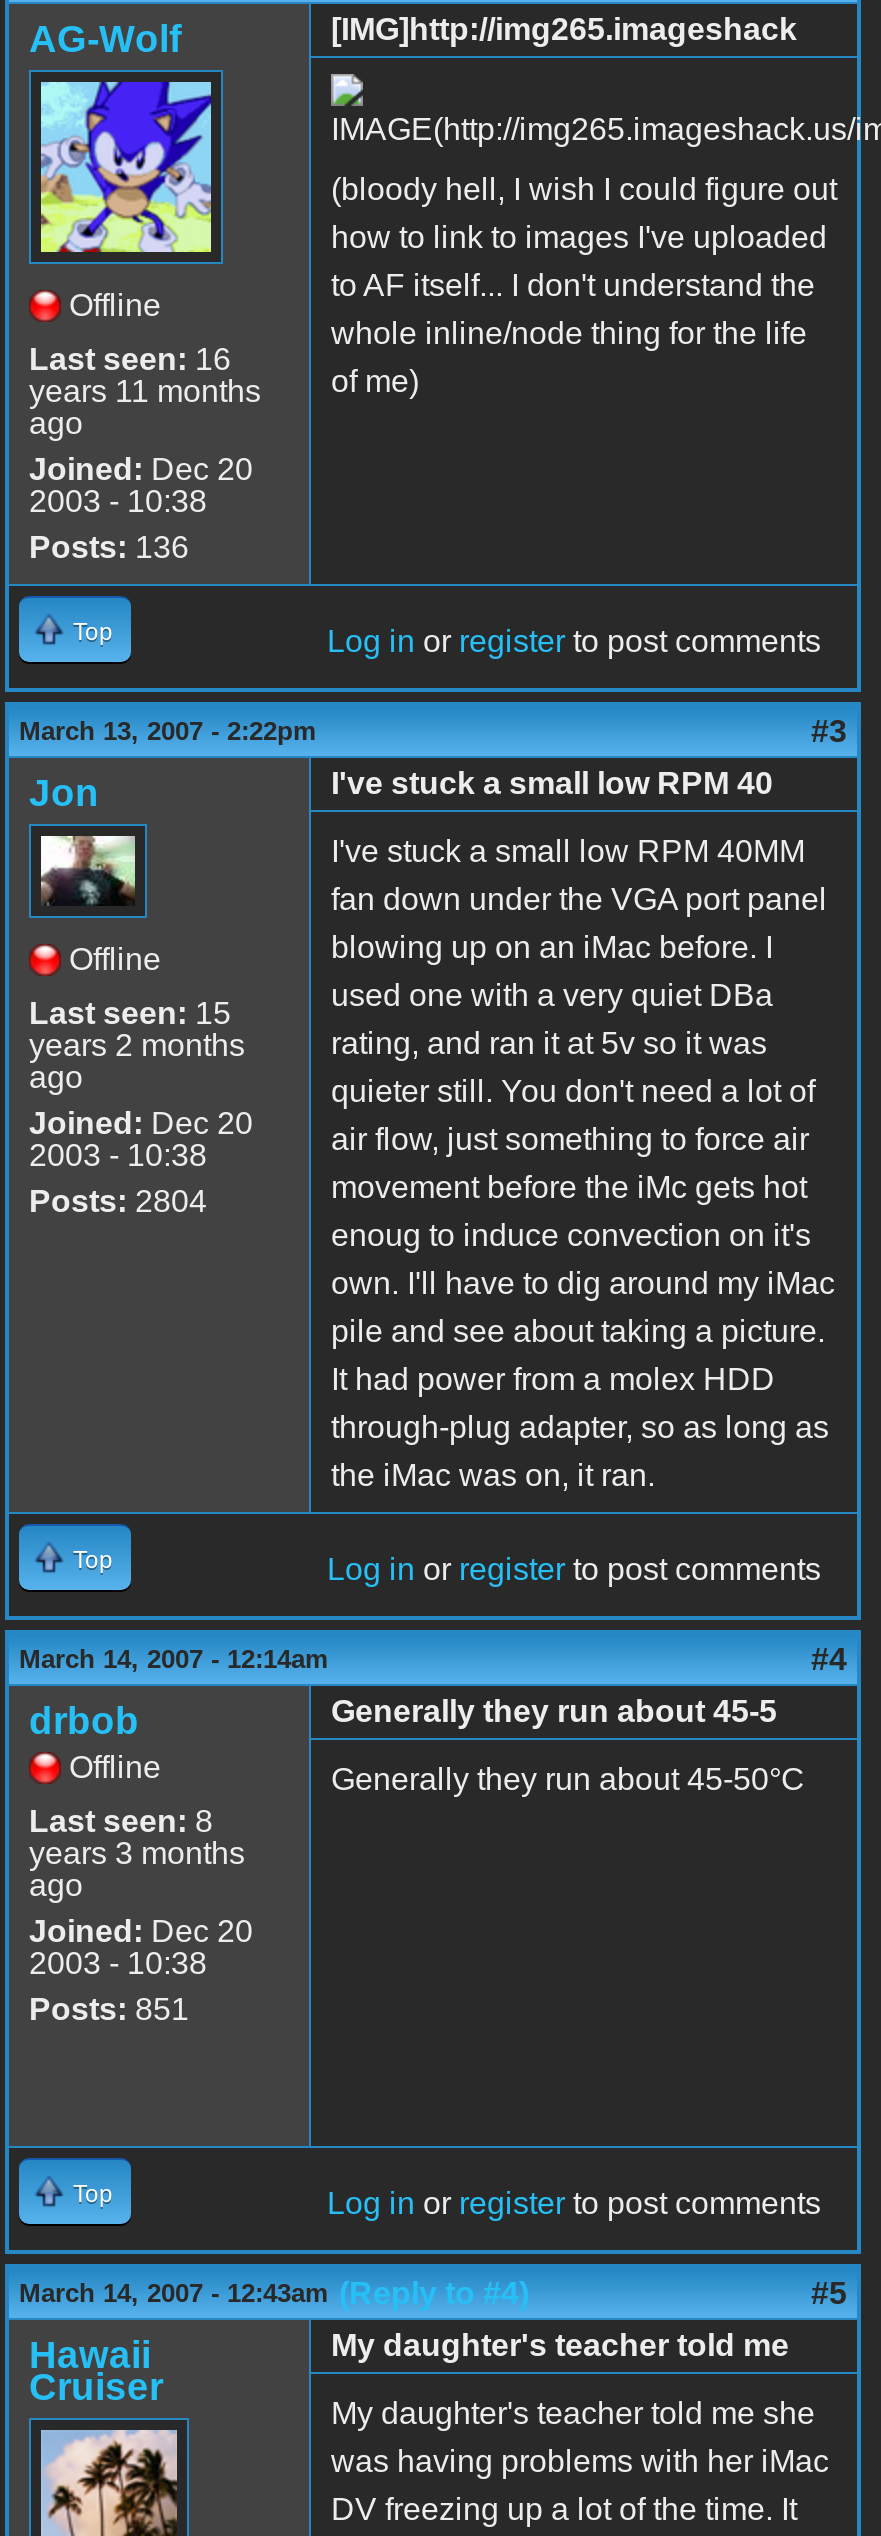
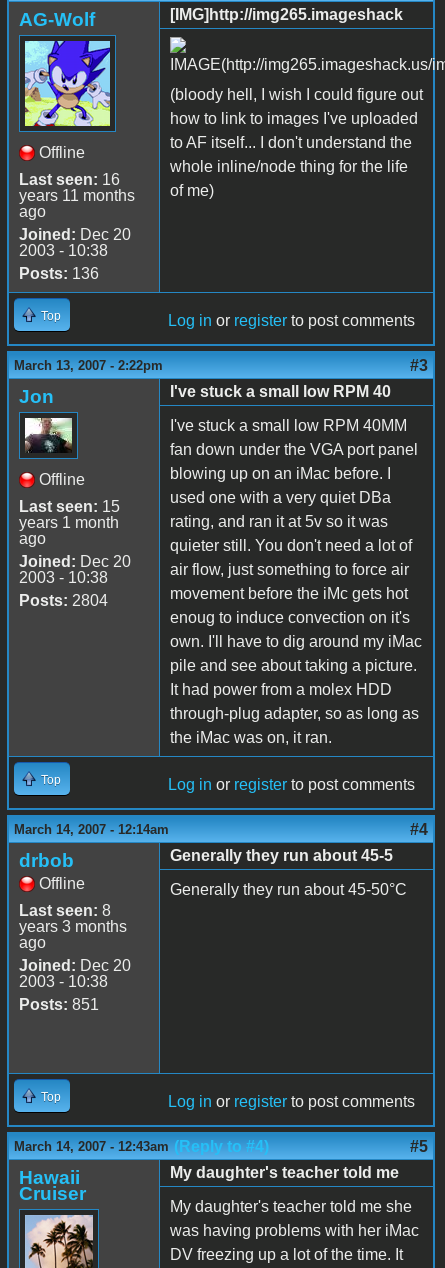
[29,1028,245,1062] years 2 months -> [19,514,119,531] years 1 month

